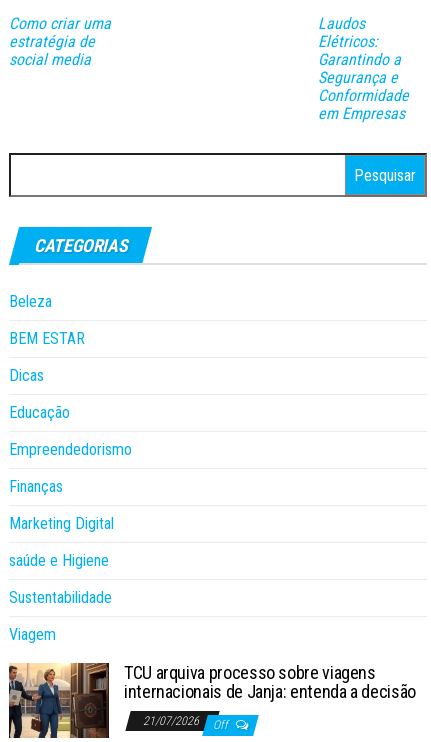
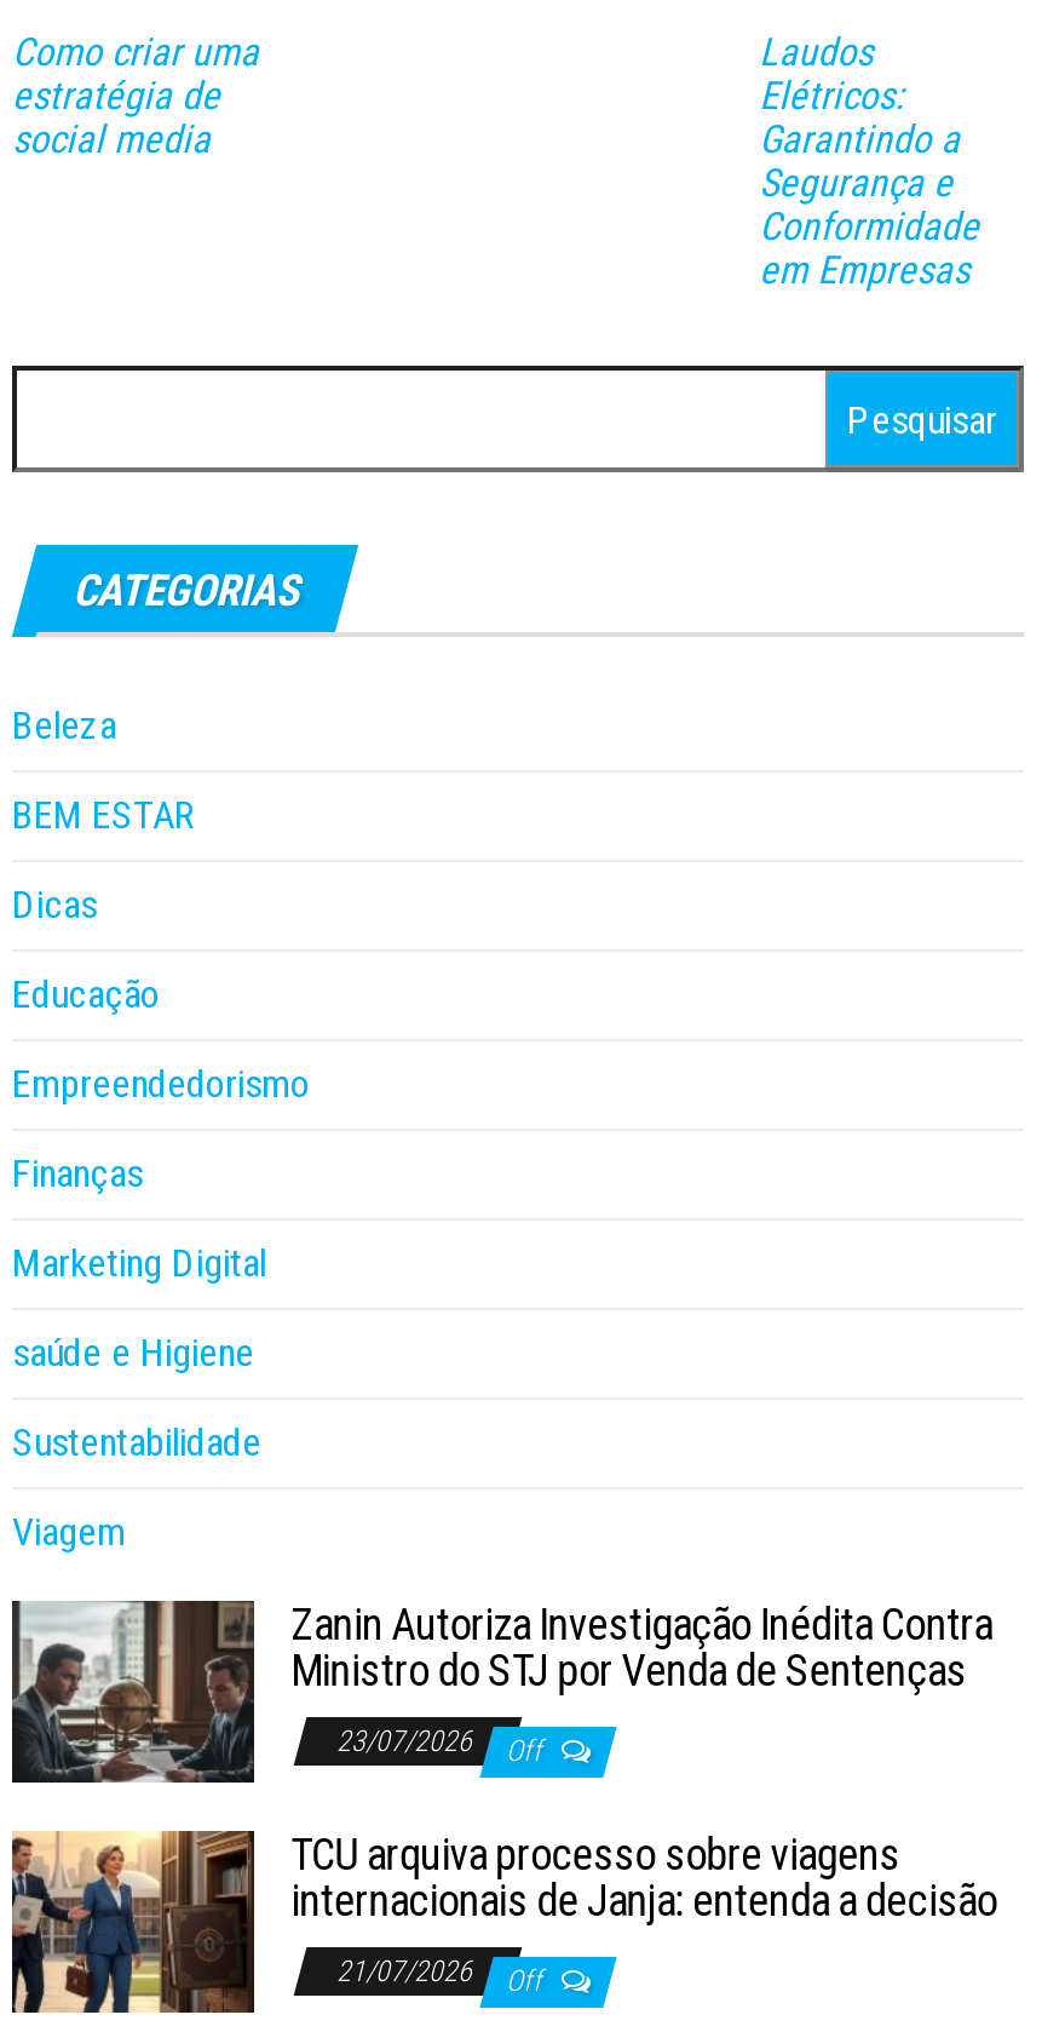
none -> [10,1598,992,1785] [image] | Zanin Autoriza Investigação Inédita Contra | Ministro do STJ por Venda de Sentenças | 23/07/2026 | Off

